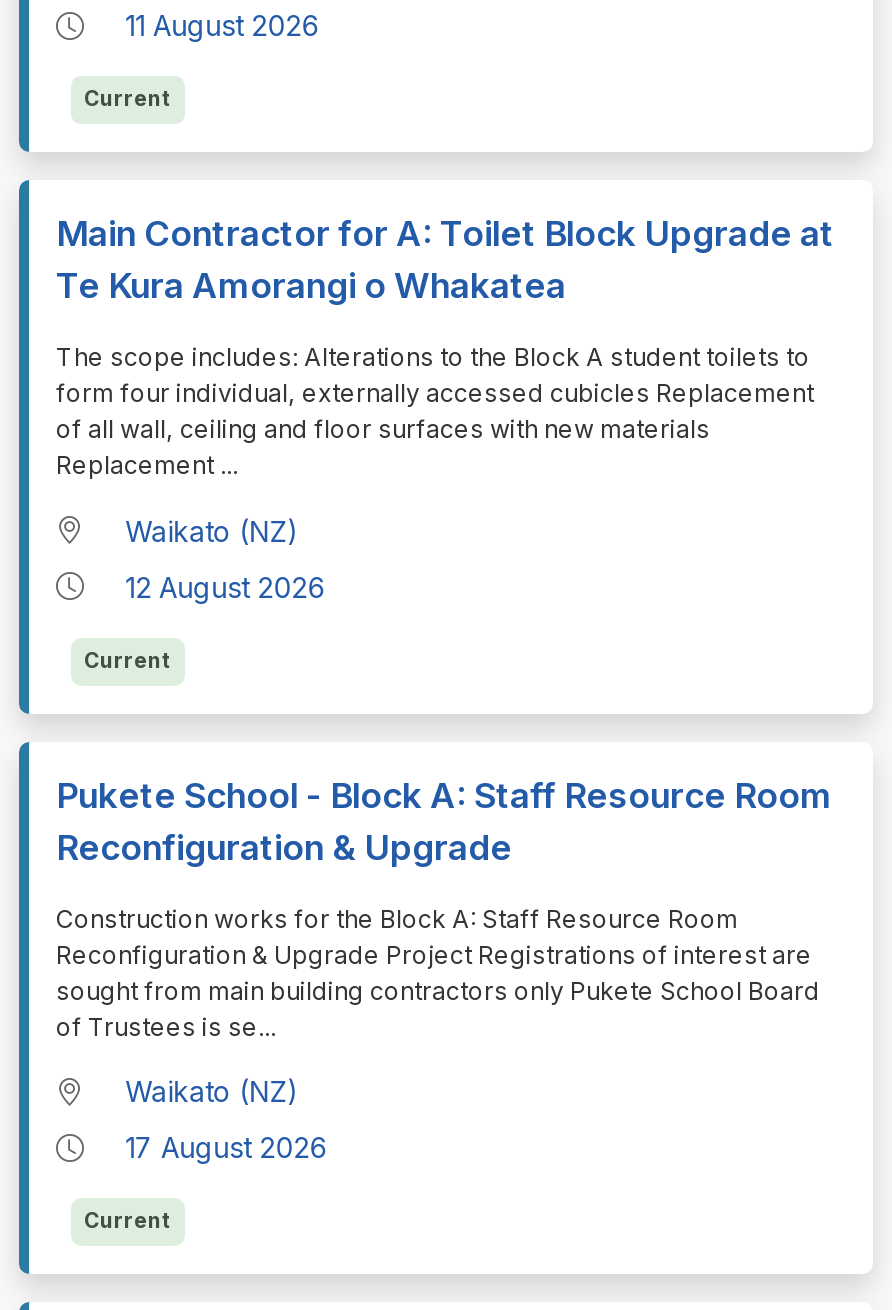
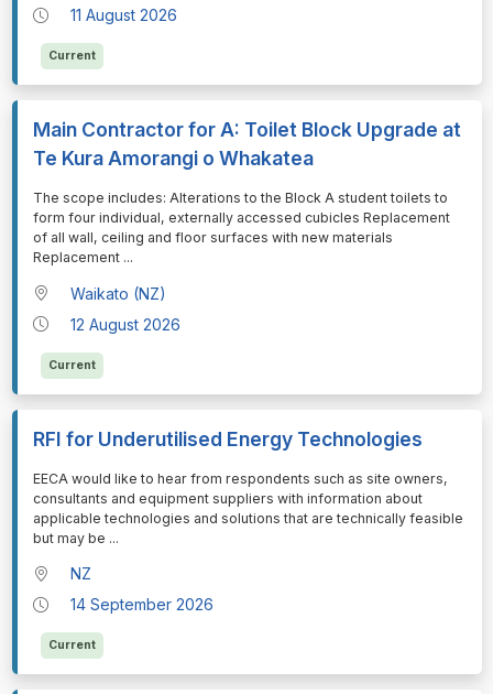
[56,773,832,867] Pukete School - Block A: Staff Resource Room | Reconfiguration & Upgrade -> [32,427,422,450] RFI for Underutilised Energy Technologies
[56,903,820,1041] Construction works for the Block A: Staff Resource Room | Reconfiguration & Upgrade Project Registrations of interest are | sought from main building contractors only Pukete School Board | of Trustees is se... -> [32,470,463,546] EECA would like to hear from respondents such as site owners, | consultants and equipment suppliers with information about | applicable technologies and solutions that are technically feasible | but may be...
[125,1074,299,1108] Waikato (NZ) -> [71,564,91,583] NZ
[125,1130,327,1164] 17 August 2026 -> [71,595,214,614] 14 September 2026

